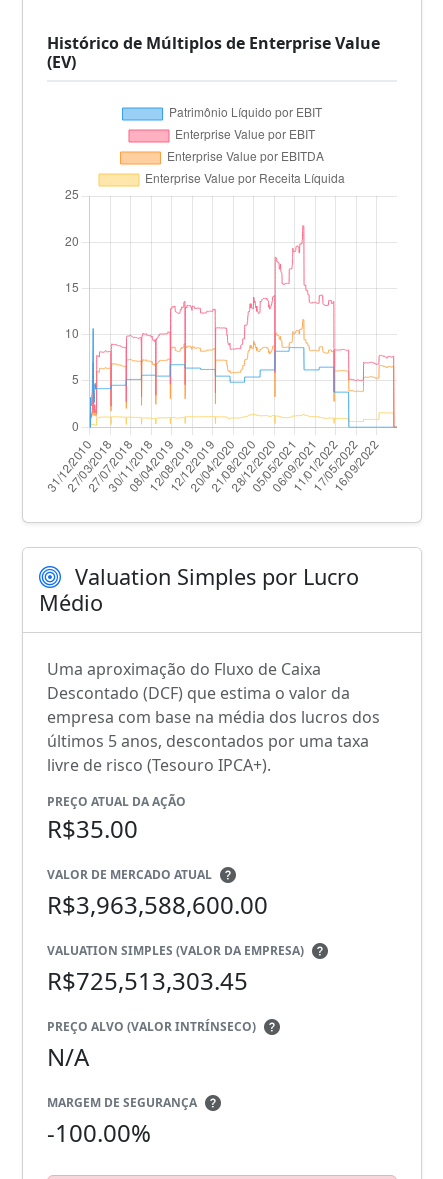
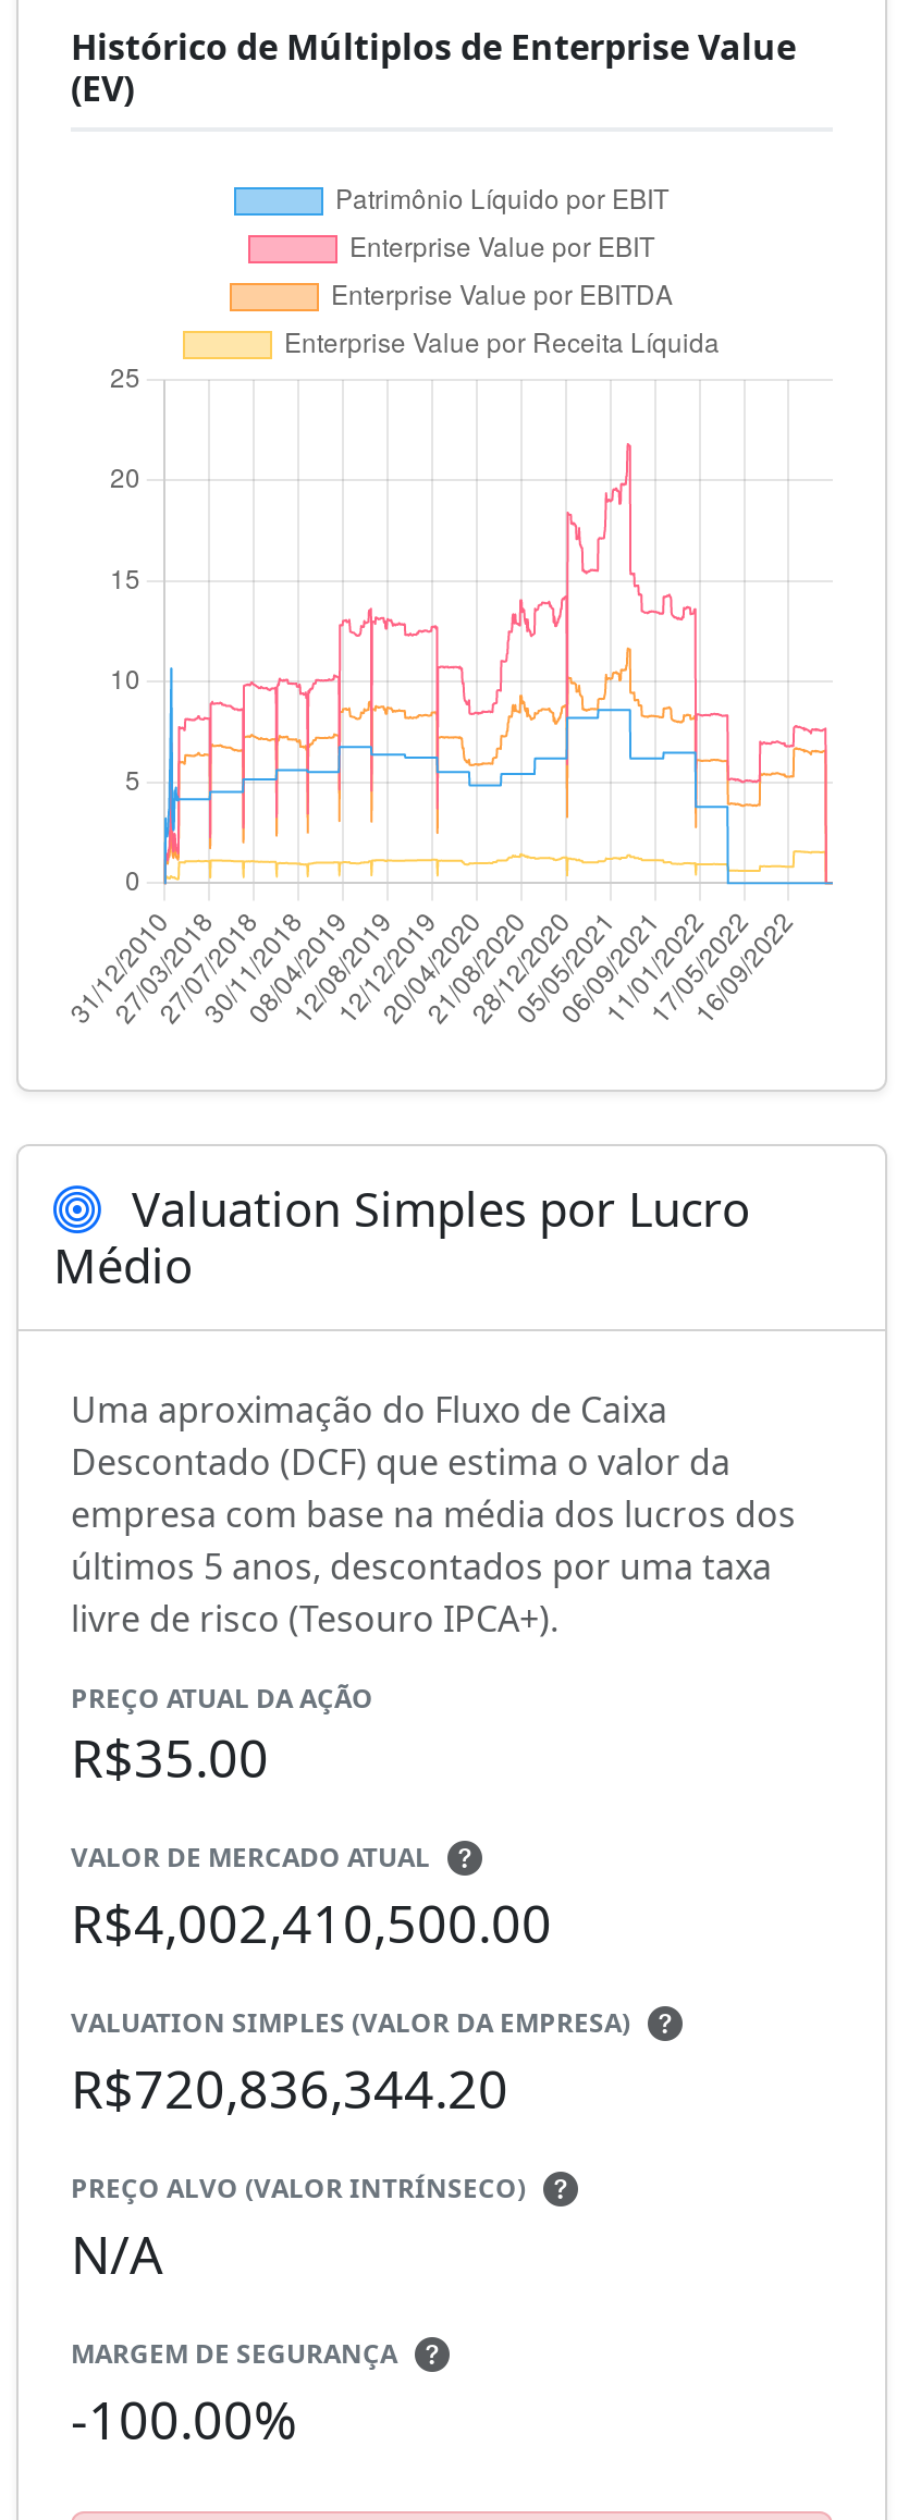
[47,888,268,921] R$3,963,588,600.00 -> [71,1886,552,1958] R$4,002,410,500.00
[47,964,248,997] R$725,513,303.45 -> [71,2052,508,2124] R$720,836,344.20

